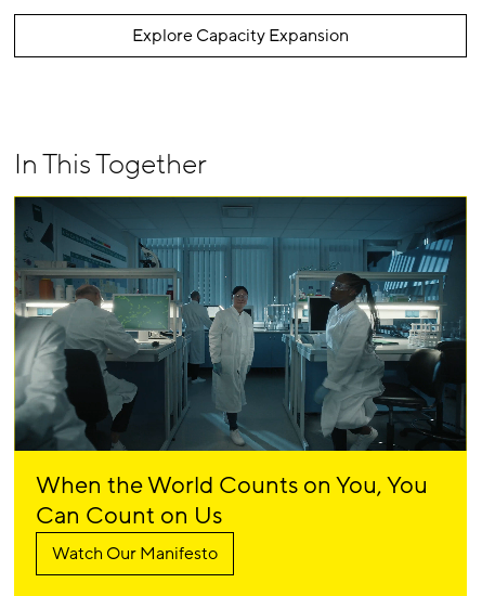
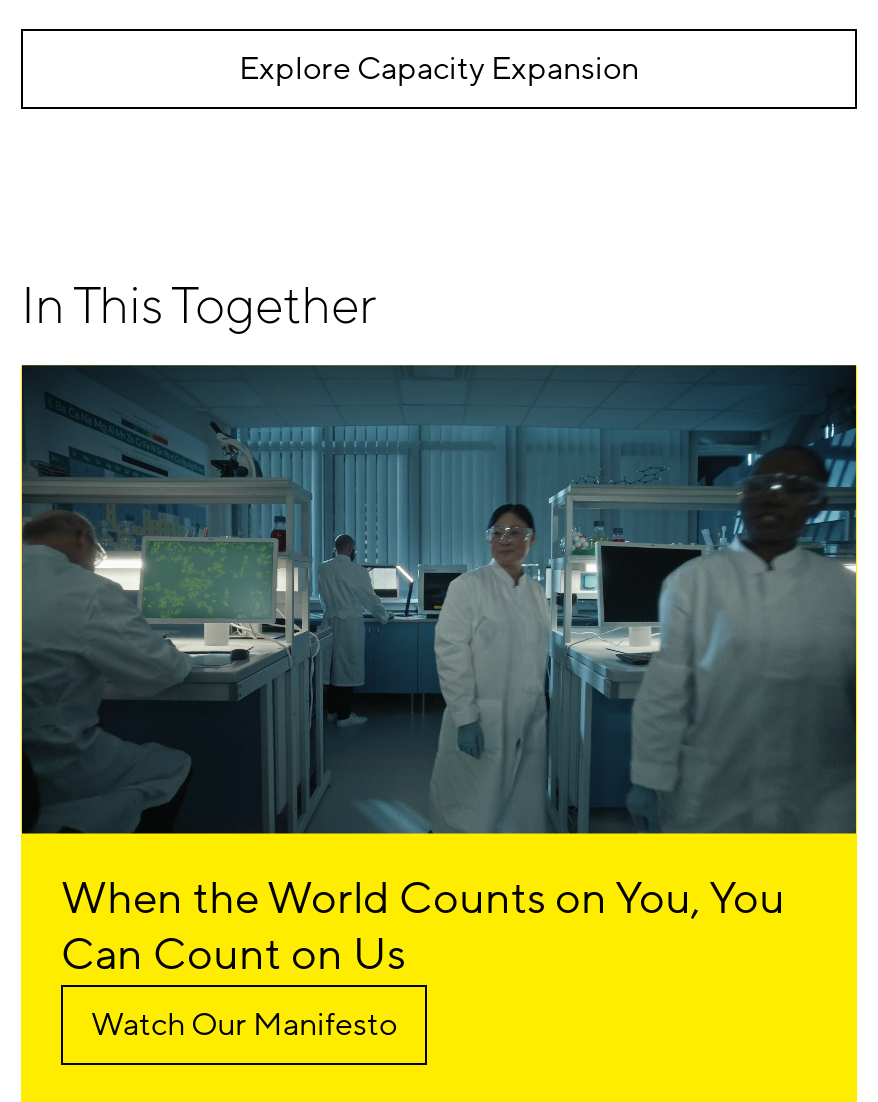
[14,228,467,452] [image] -> [21,421,857,835] [image]

